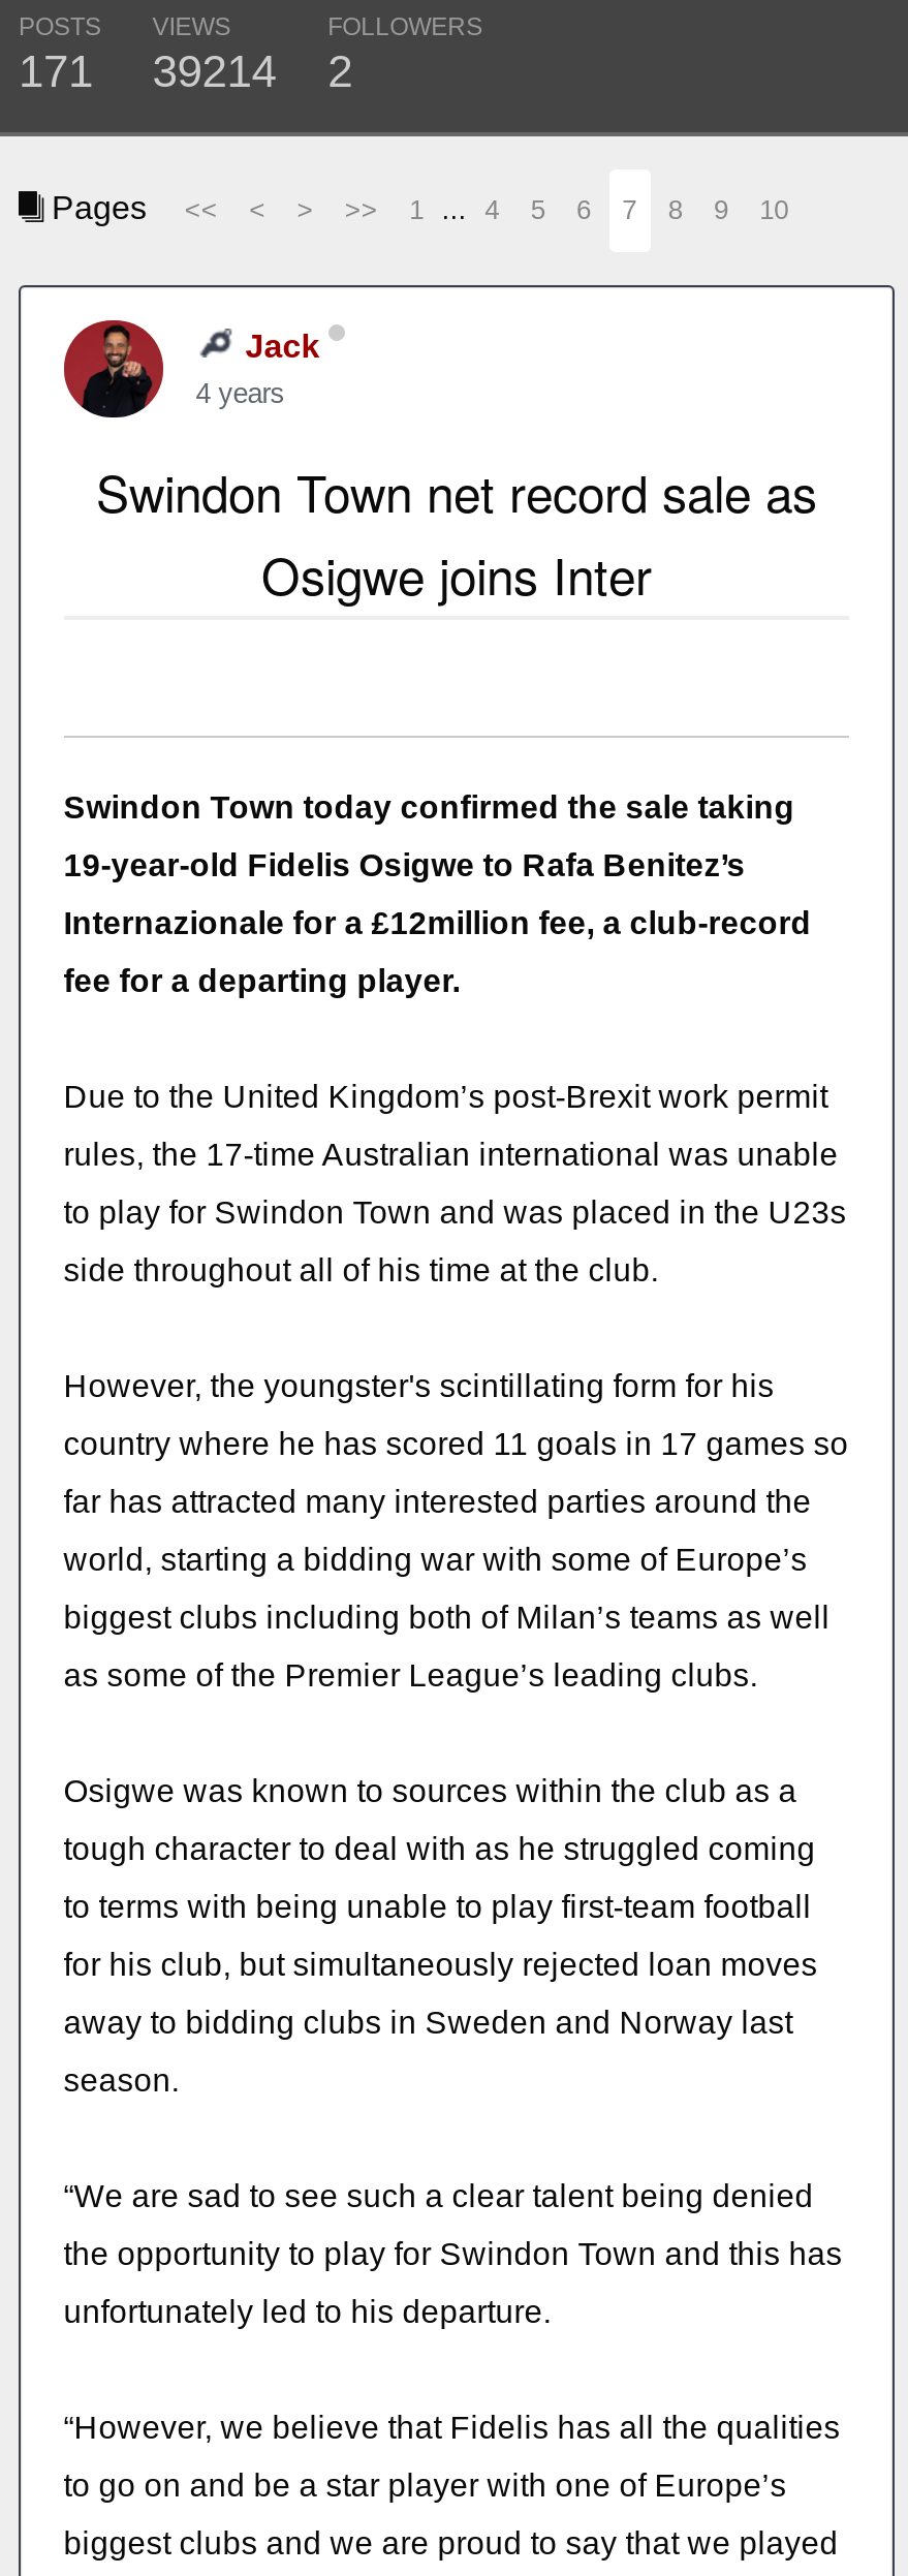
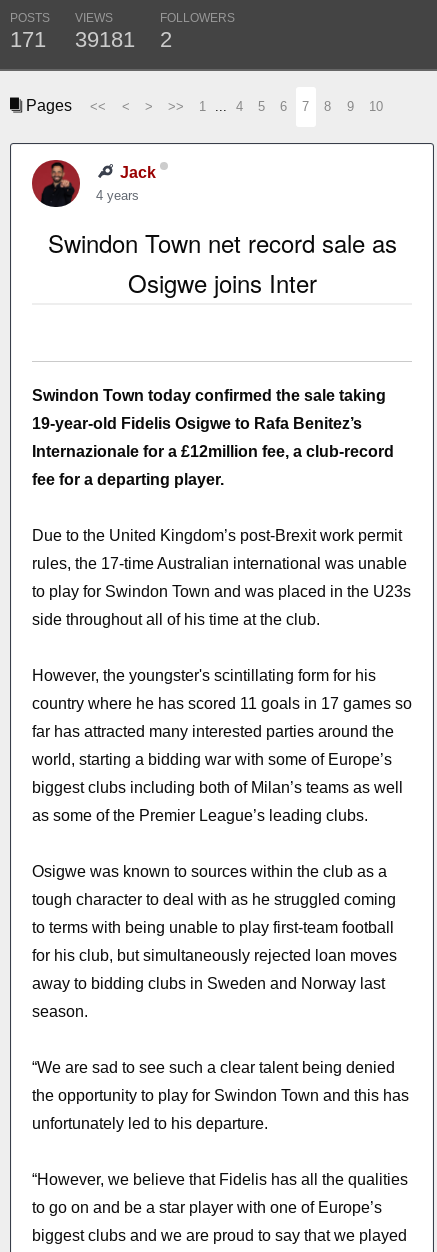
[19,46,352,97] 171 39214 2 -> [10,27,172,52] 171 39181 2

